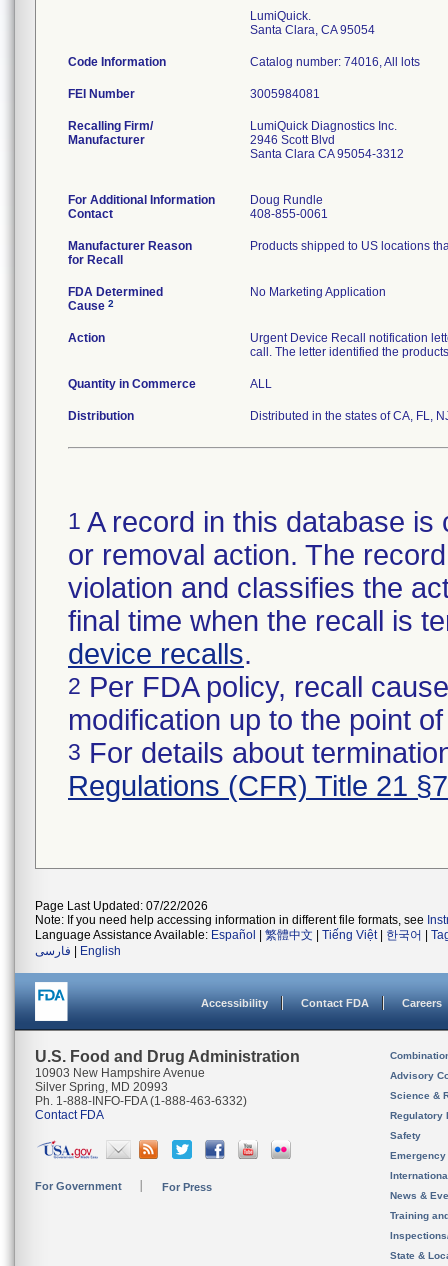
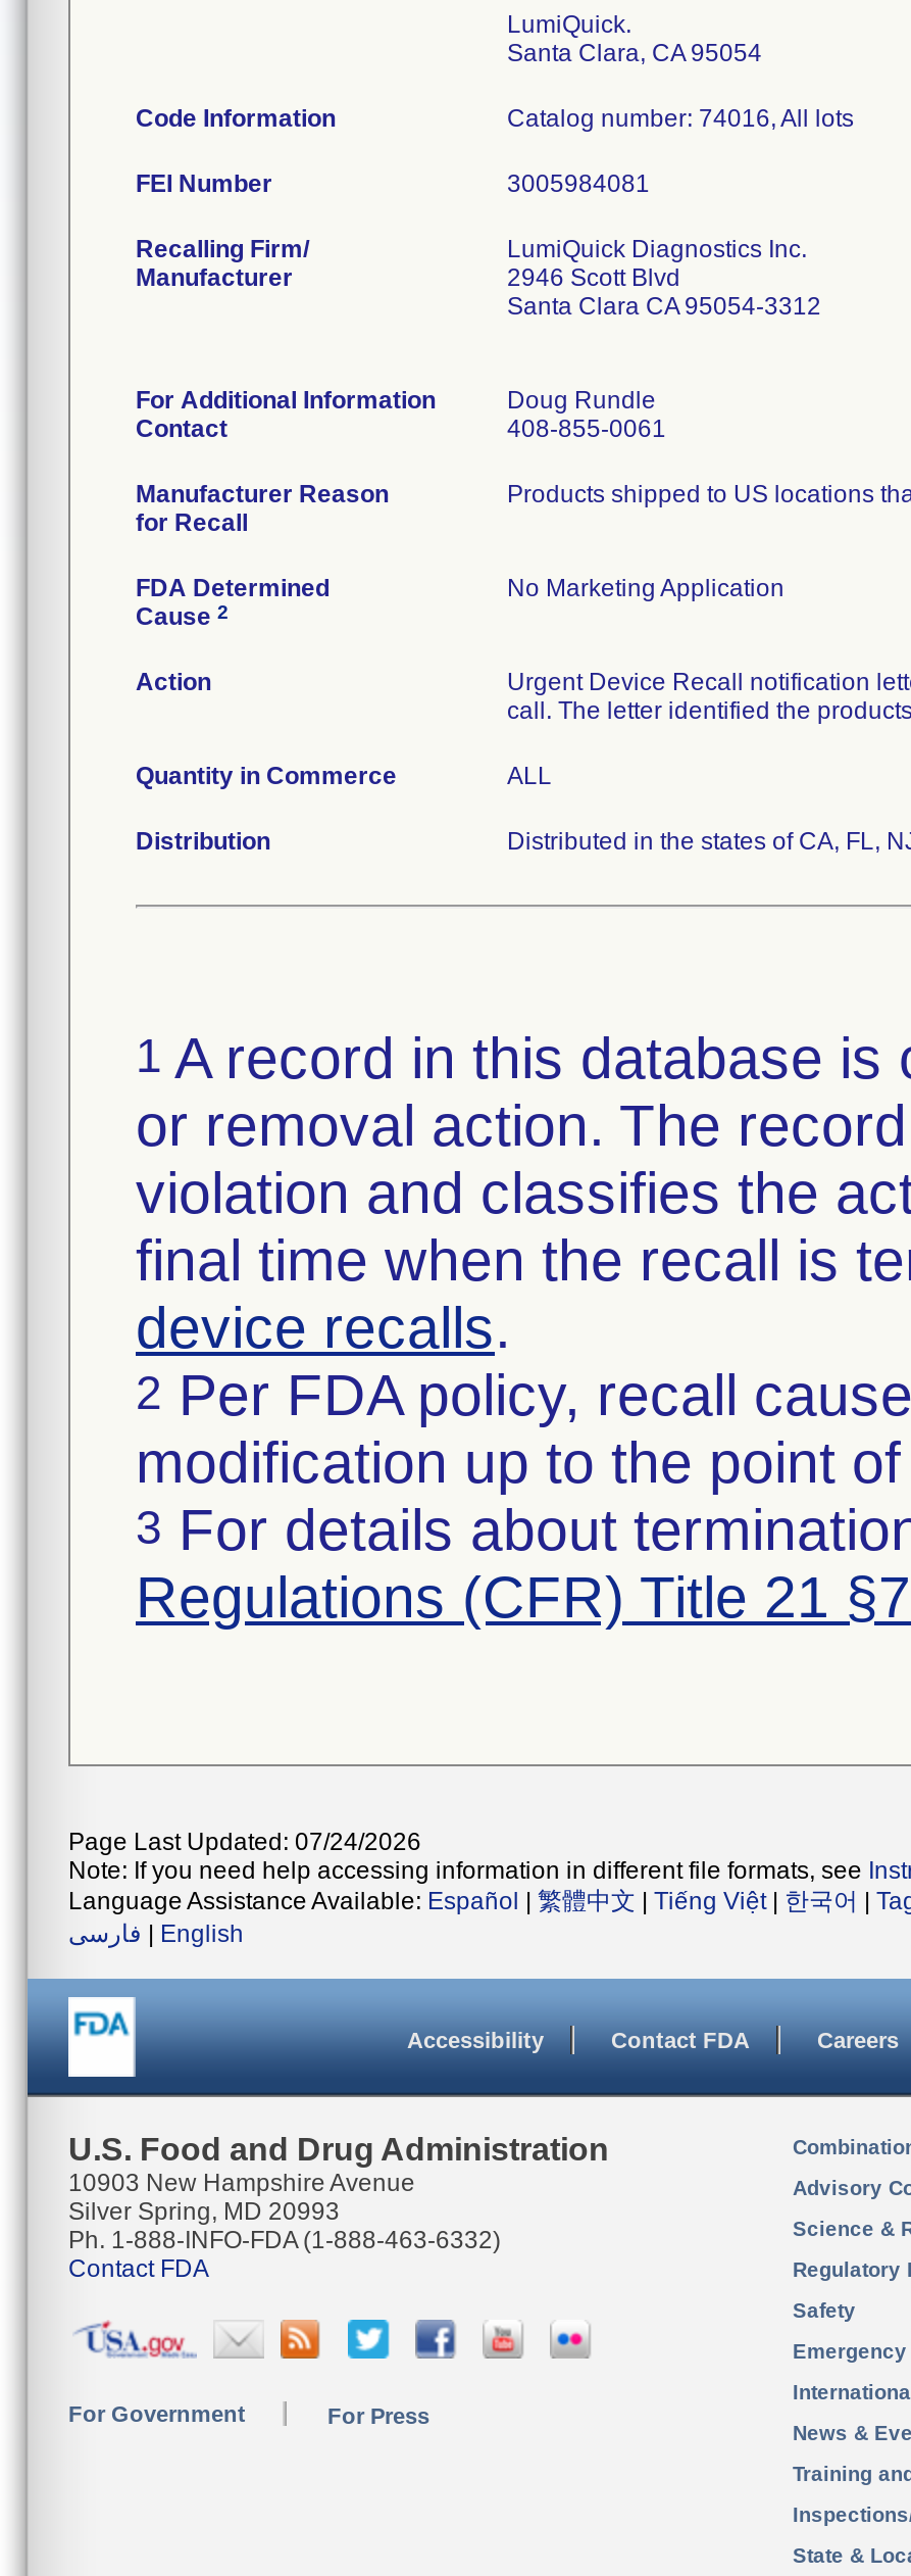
[35,899,208,913] Page Last Updated: 07/22/2026 -> [68,1828,421,1856] Page Last Updated: 07/24/2026

